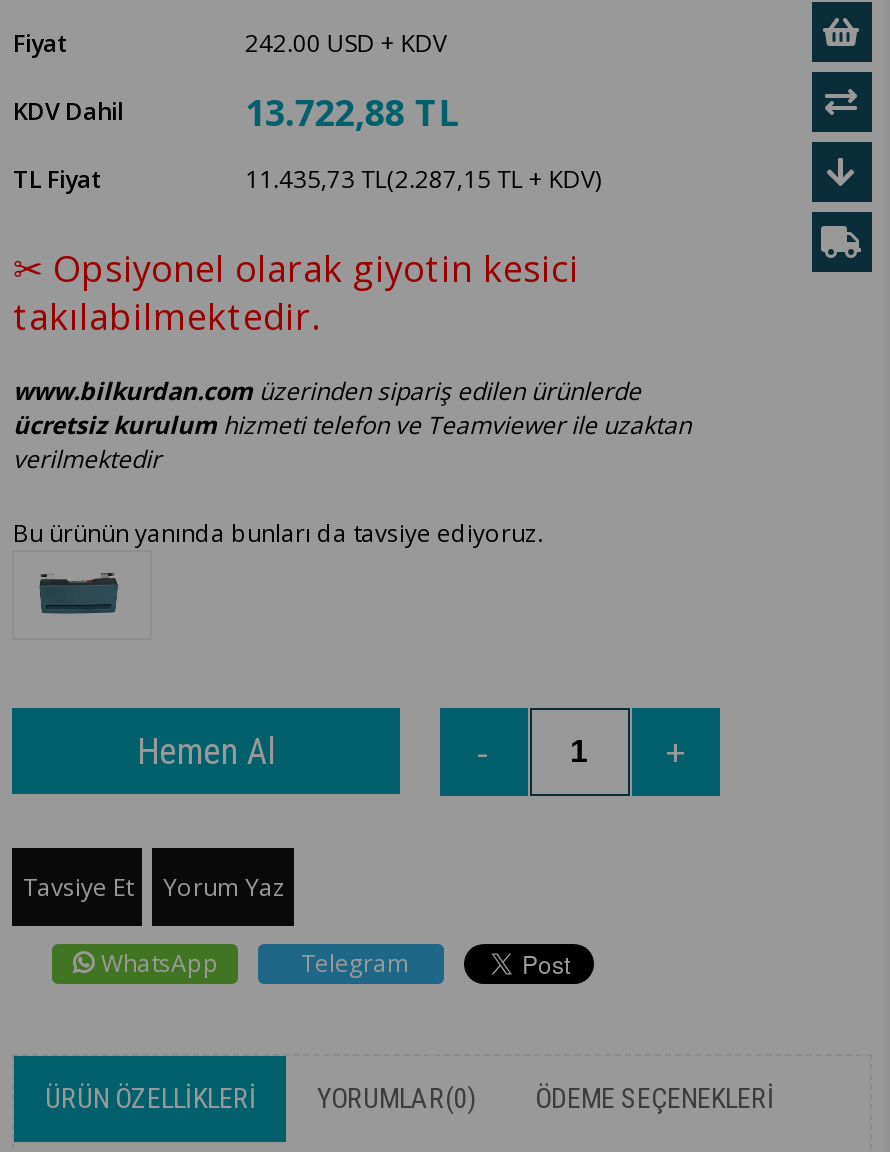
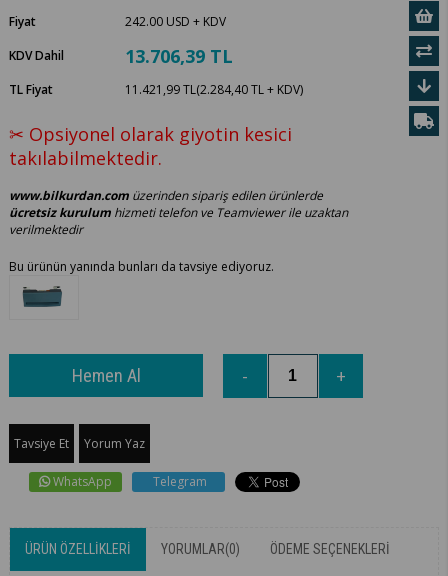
[245,88,461,136] 13.722,88 TL -> [125,44,233,68] 13.706,39 TL
[245,162,601,196] 11.435,73 TL(2.287,15 TL + KDV) -> [125,81,303,98] 11.421,99 TL(2.284,40 TL + KDV)

